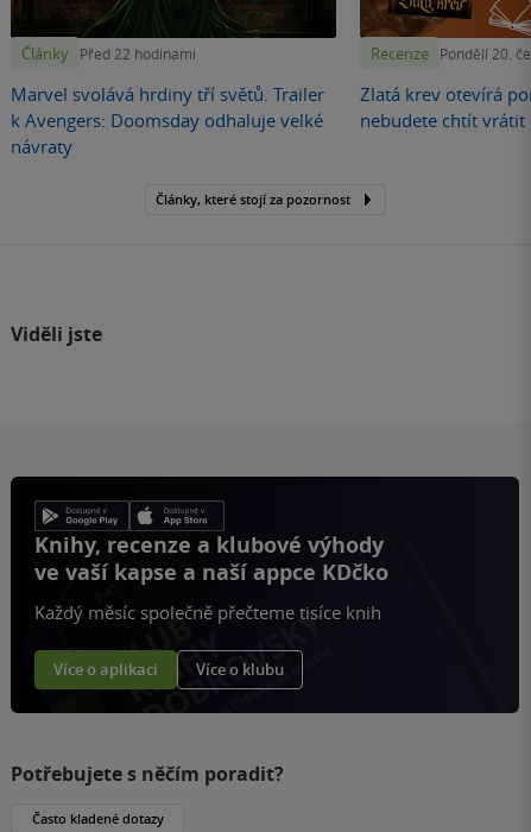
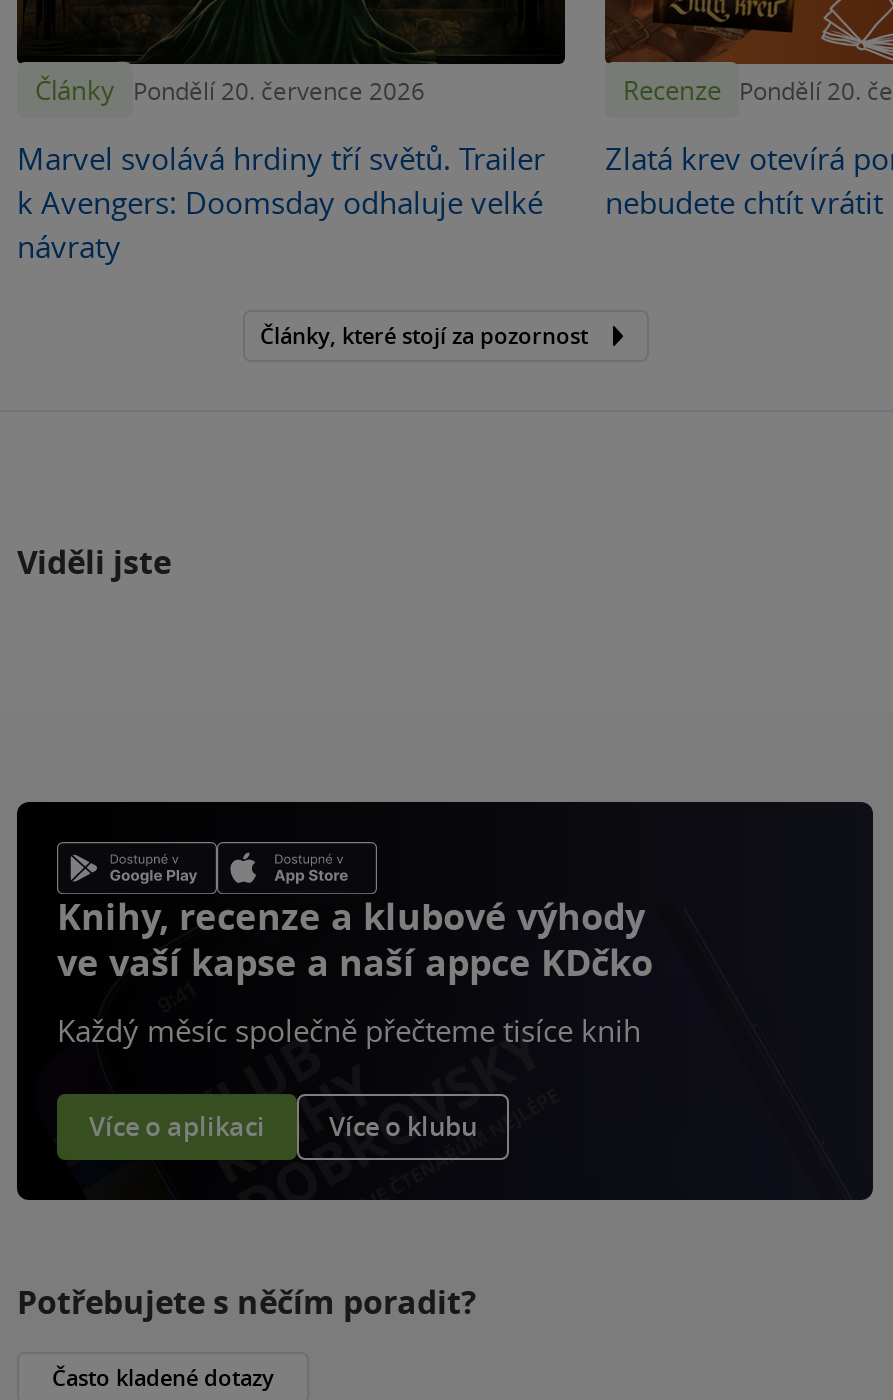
[21,43,196,64] Články Před 22 hodinami -> [35,72,425,108] Články Pondělí 20. července 2026

